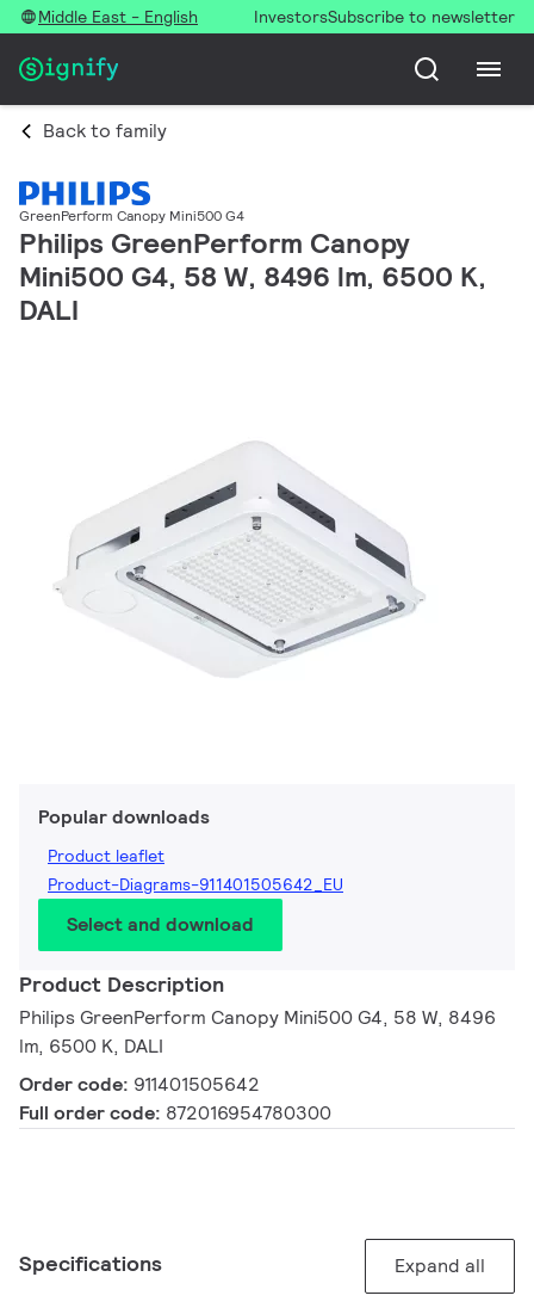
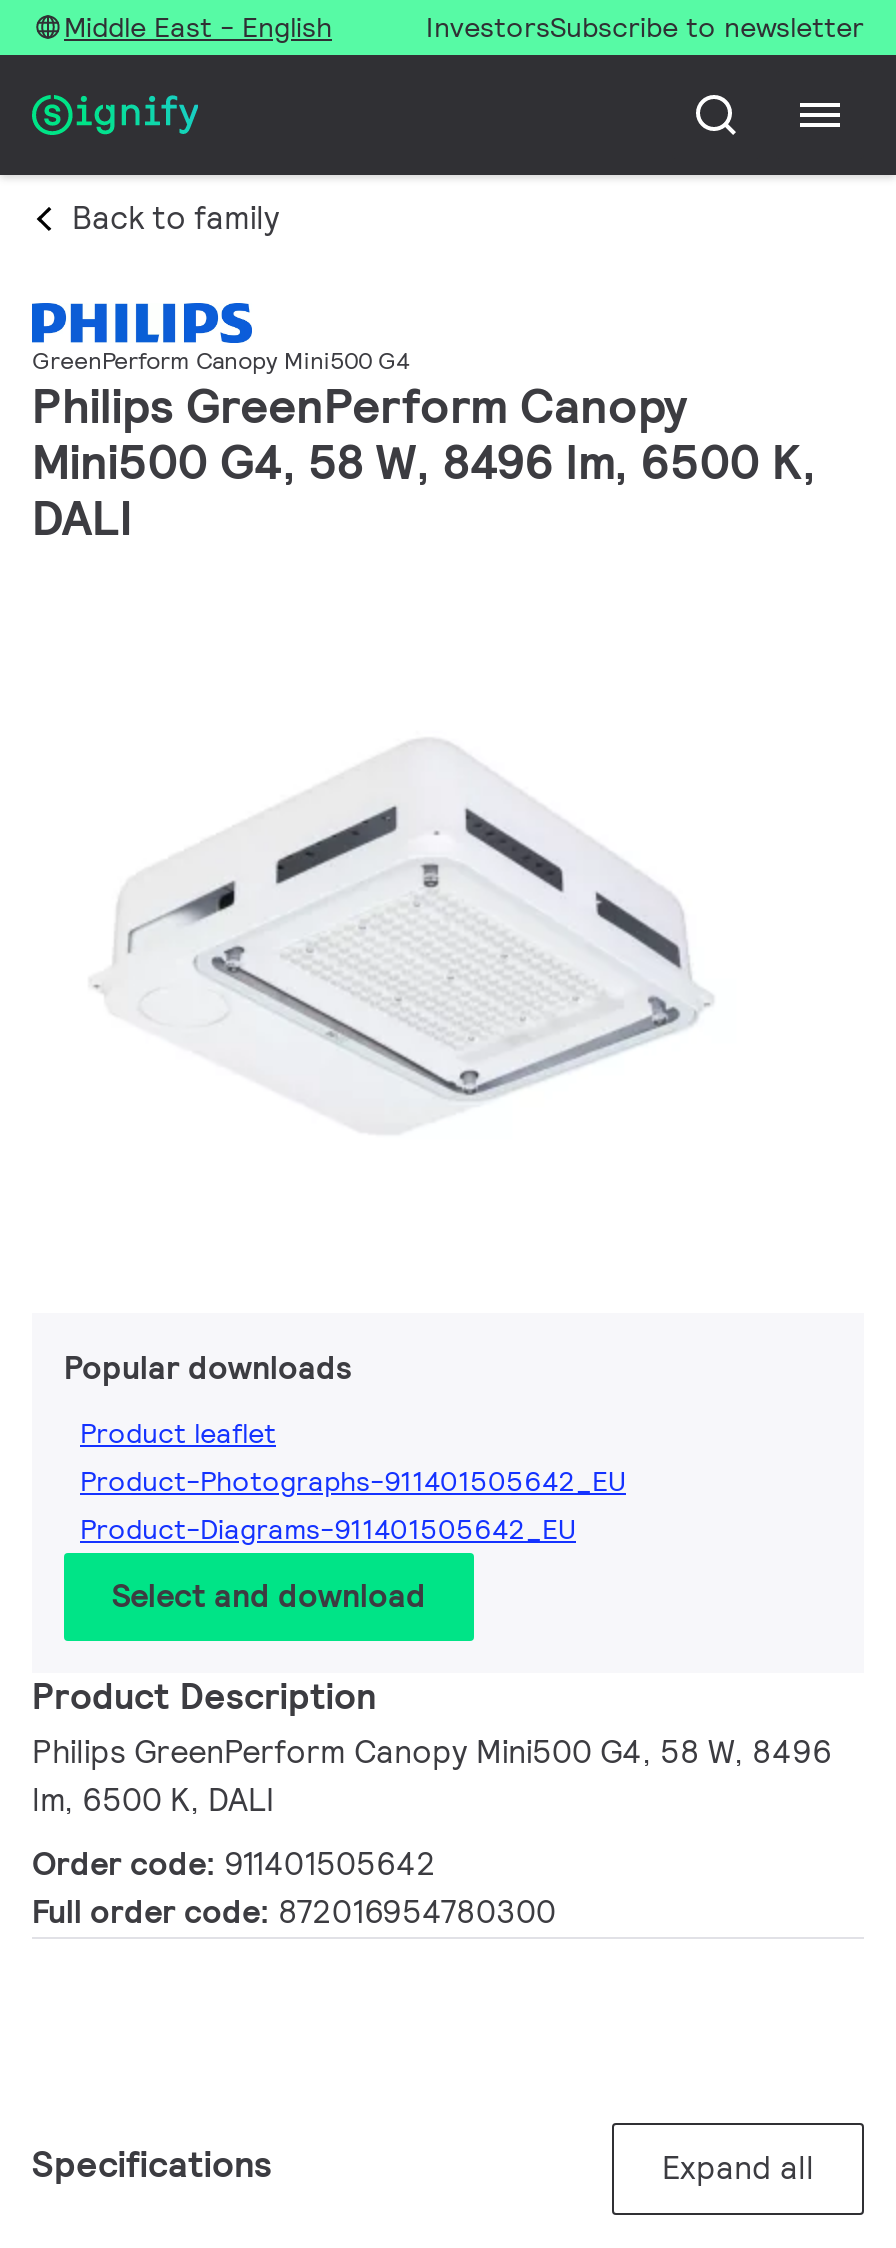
none -> [80,1463,626,1499] Product-Photographs-911401505642_EU

